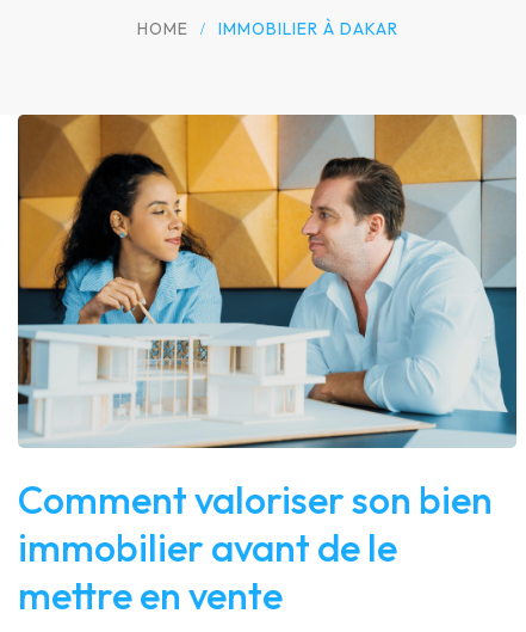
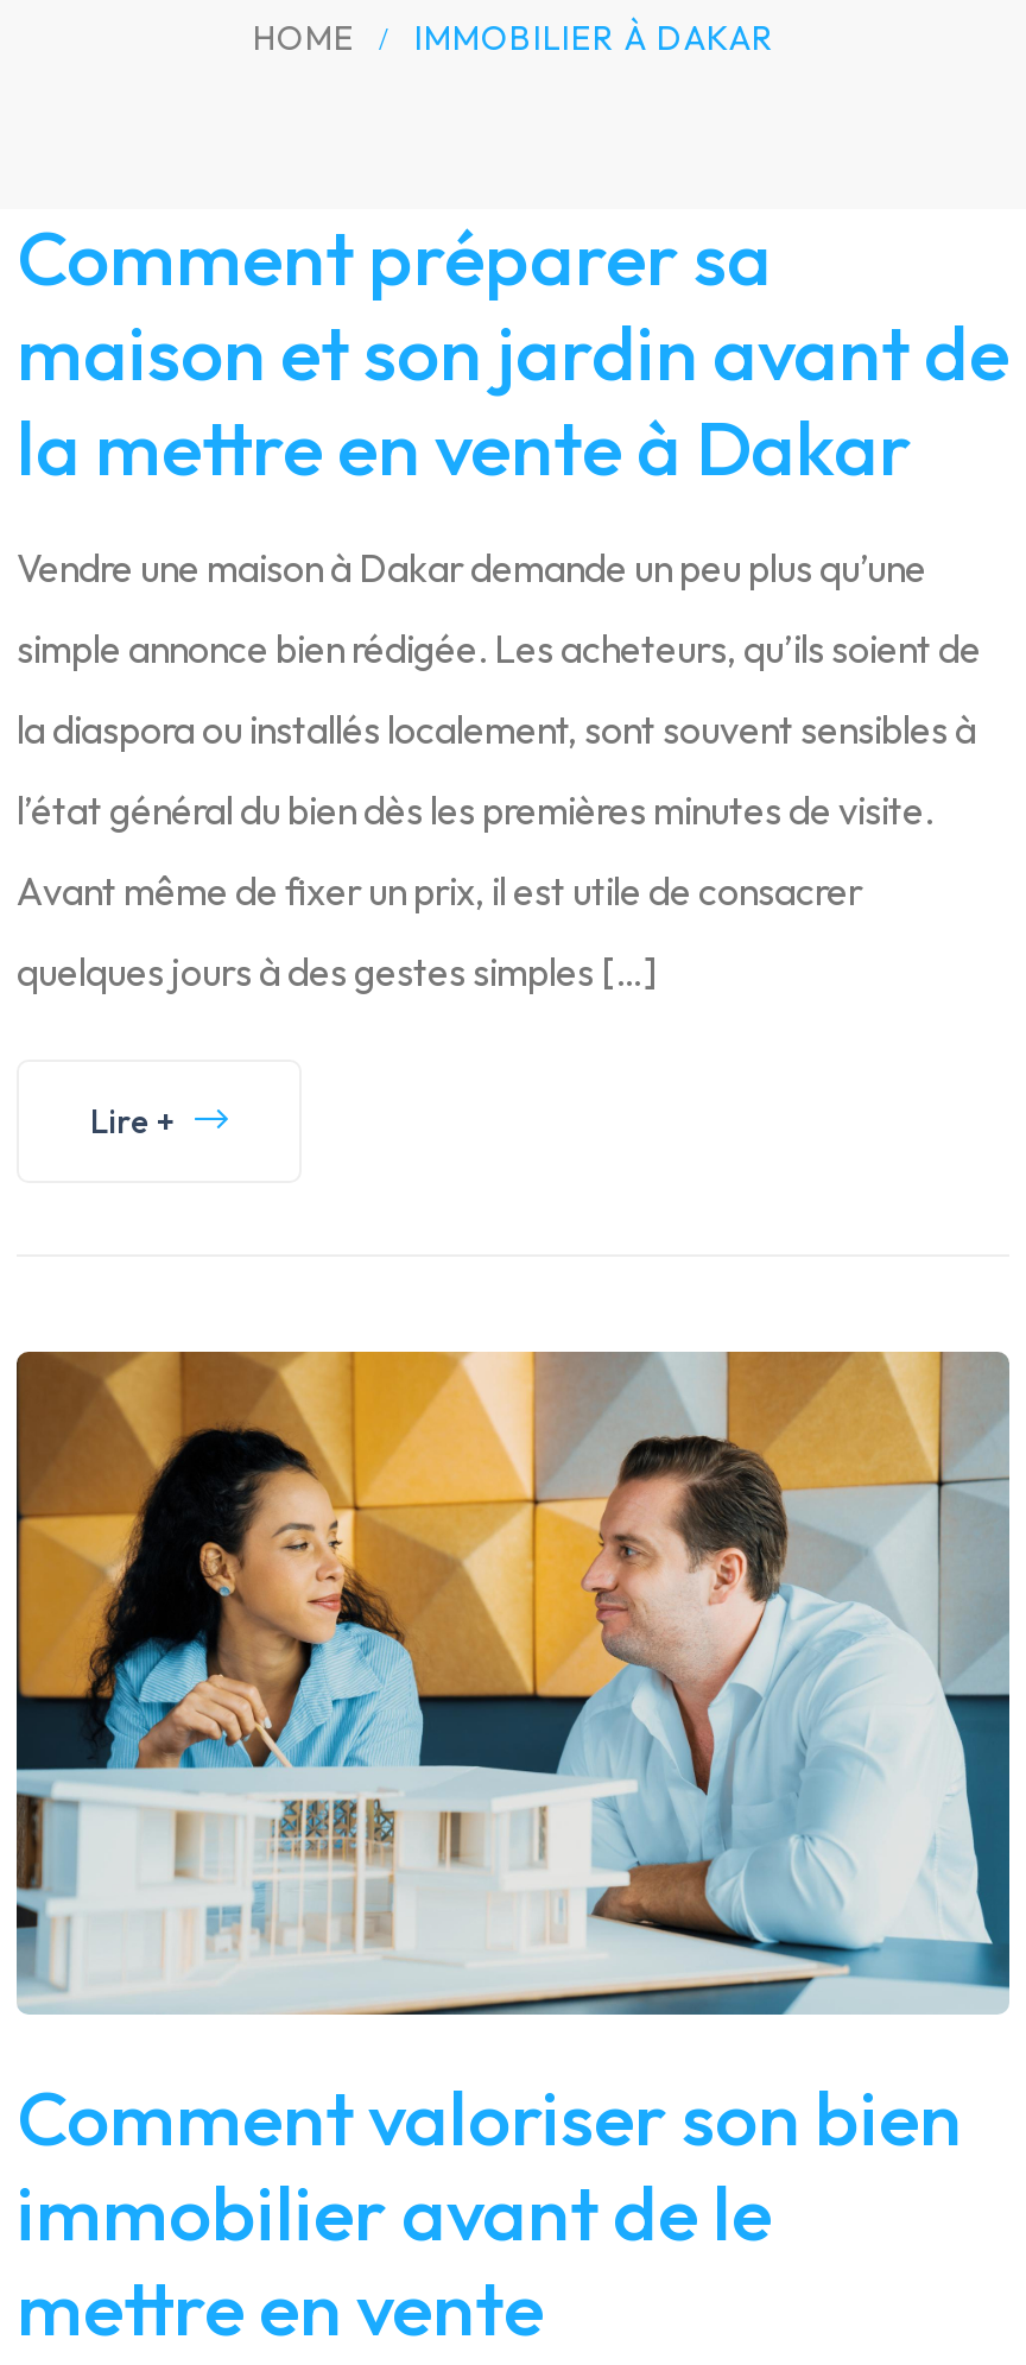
none -> [17,209,1009,1143] Comment préparer sa | maison et son jardin avant de | la mettre en vente à Dakar | Vendre une maison à Dakar demande un peu plus qu’une | simple annonce bien rédigée. Les acheteurs, qu’ils soient de | la diaspora ou installés localement, sont souvent sensibles à | l’état général du bien dès les premières minutes de visite. | Avant même de fixer un prix, il est utile de consacrer | quelques jours à des gestes simples […] | Lire +

